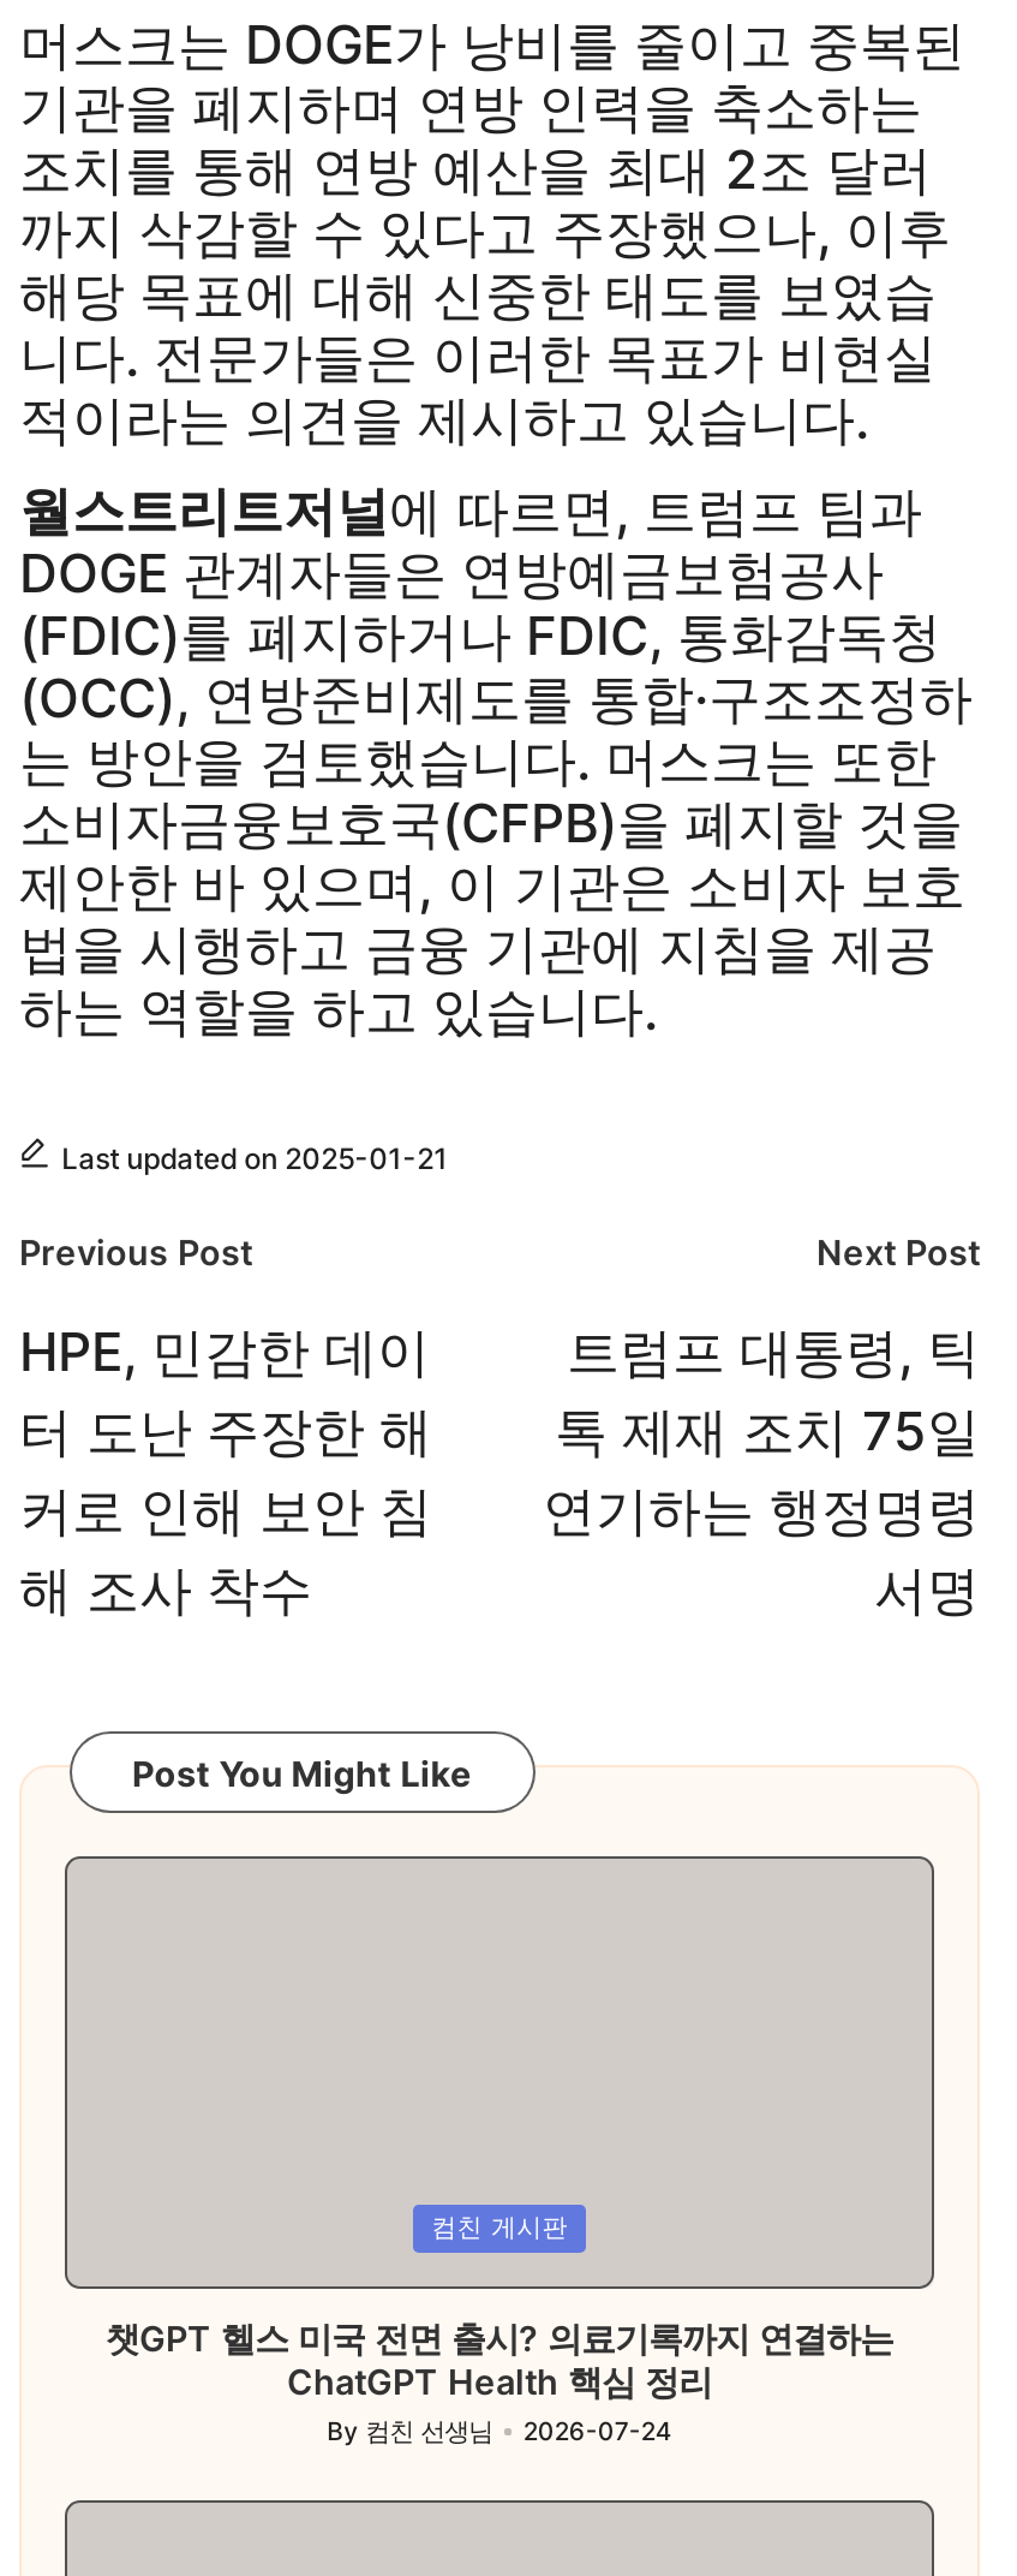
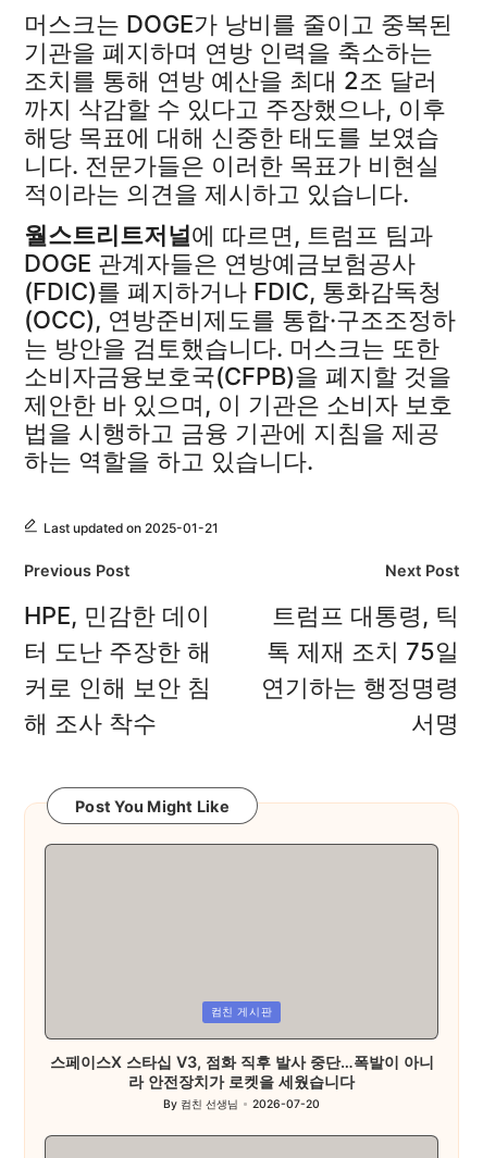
[106,2316,893,2401] 챗GPT 헬스 미국 전면 출시? 의료기록까지 연결하는 | ChatGPT Health 핵심 정리 -> [49,1052,434,1090] 스페이스X 스타십 V3, 점화 직후 발사 중단…폭발이 아니 | 라 안전장치가 로켓을 세웠습니다
[327,2415,672,2447] By 컴친 선생님 2026-07-24 -> [163,1097,320,1111] By 컴친 선생님 2026-07-20

